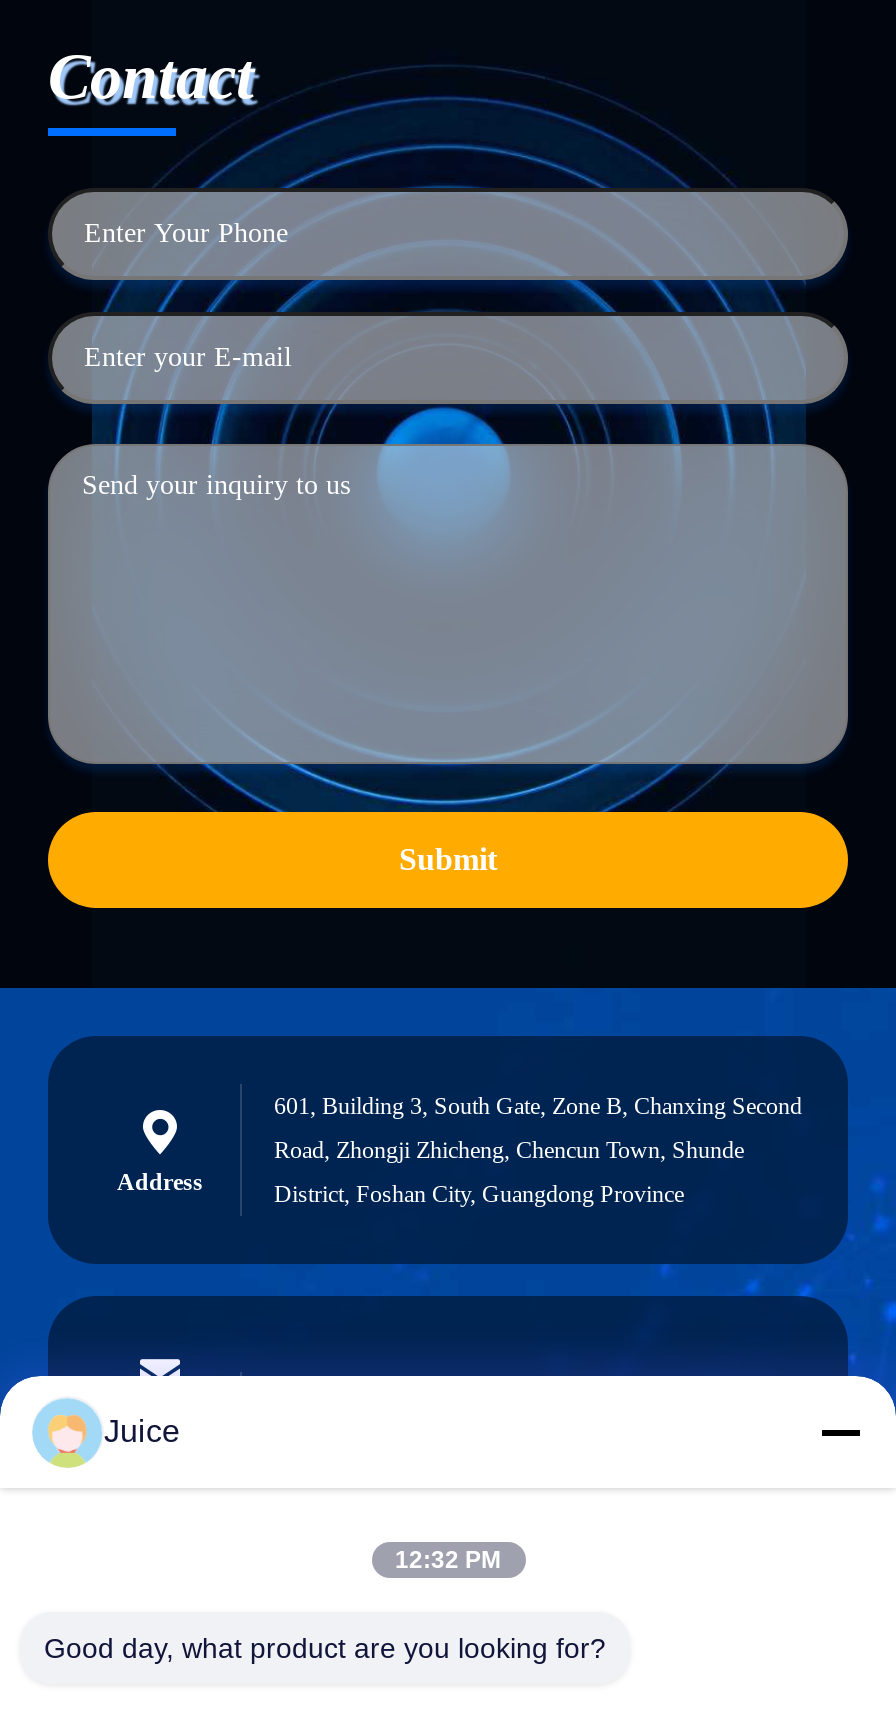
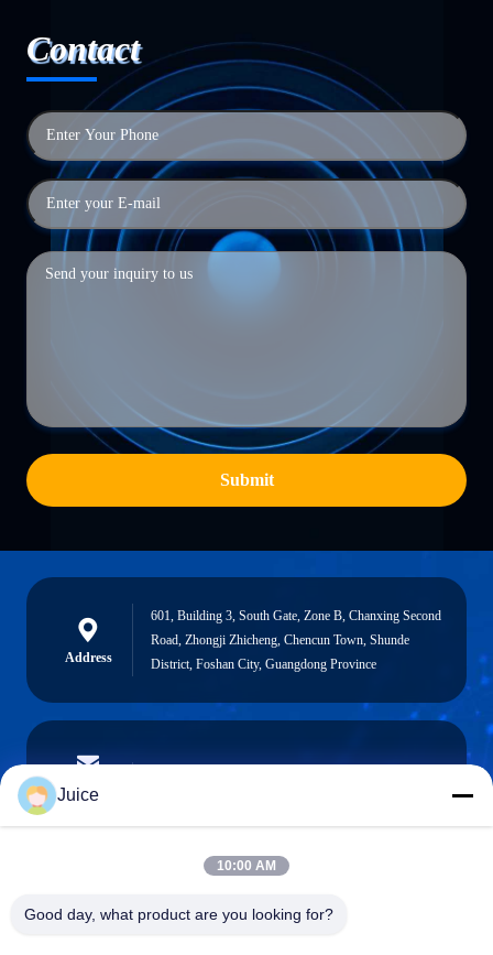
[395,1546,501,1574] 12:32 PM -> [217,858,276,873] 10:00 AM

